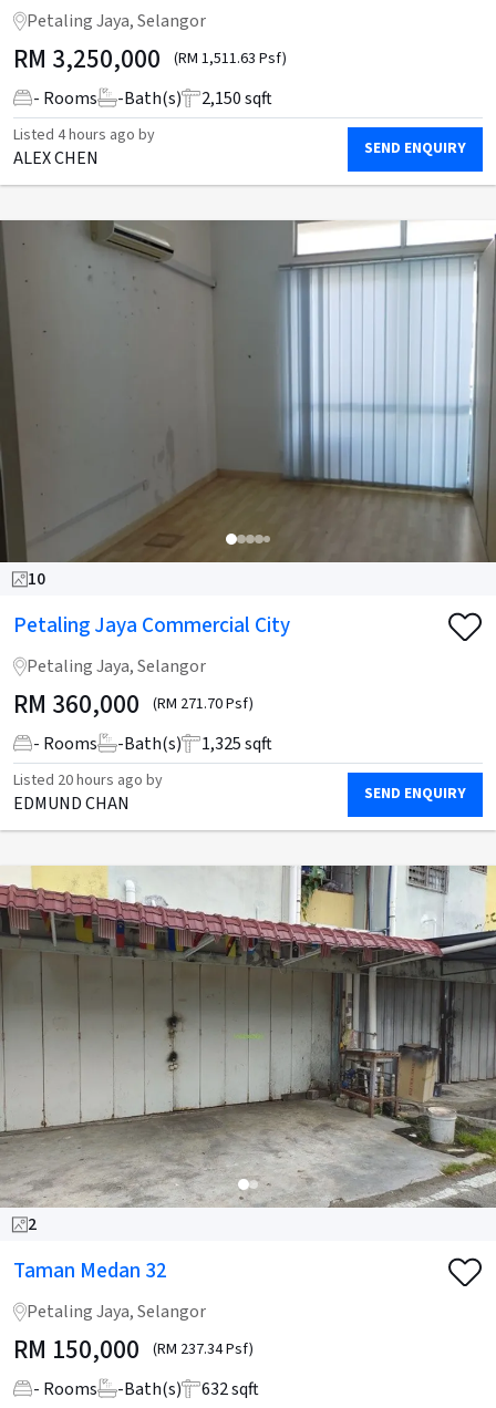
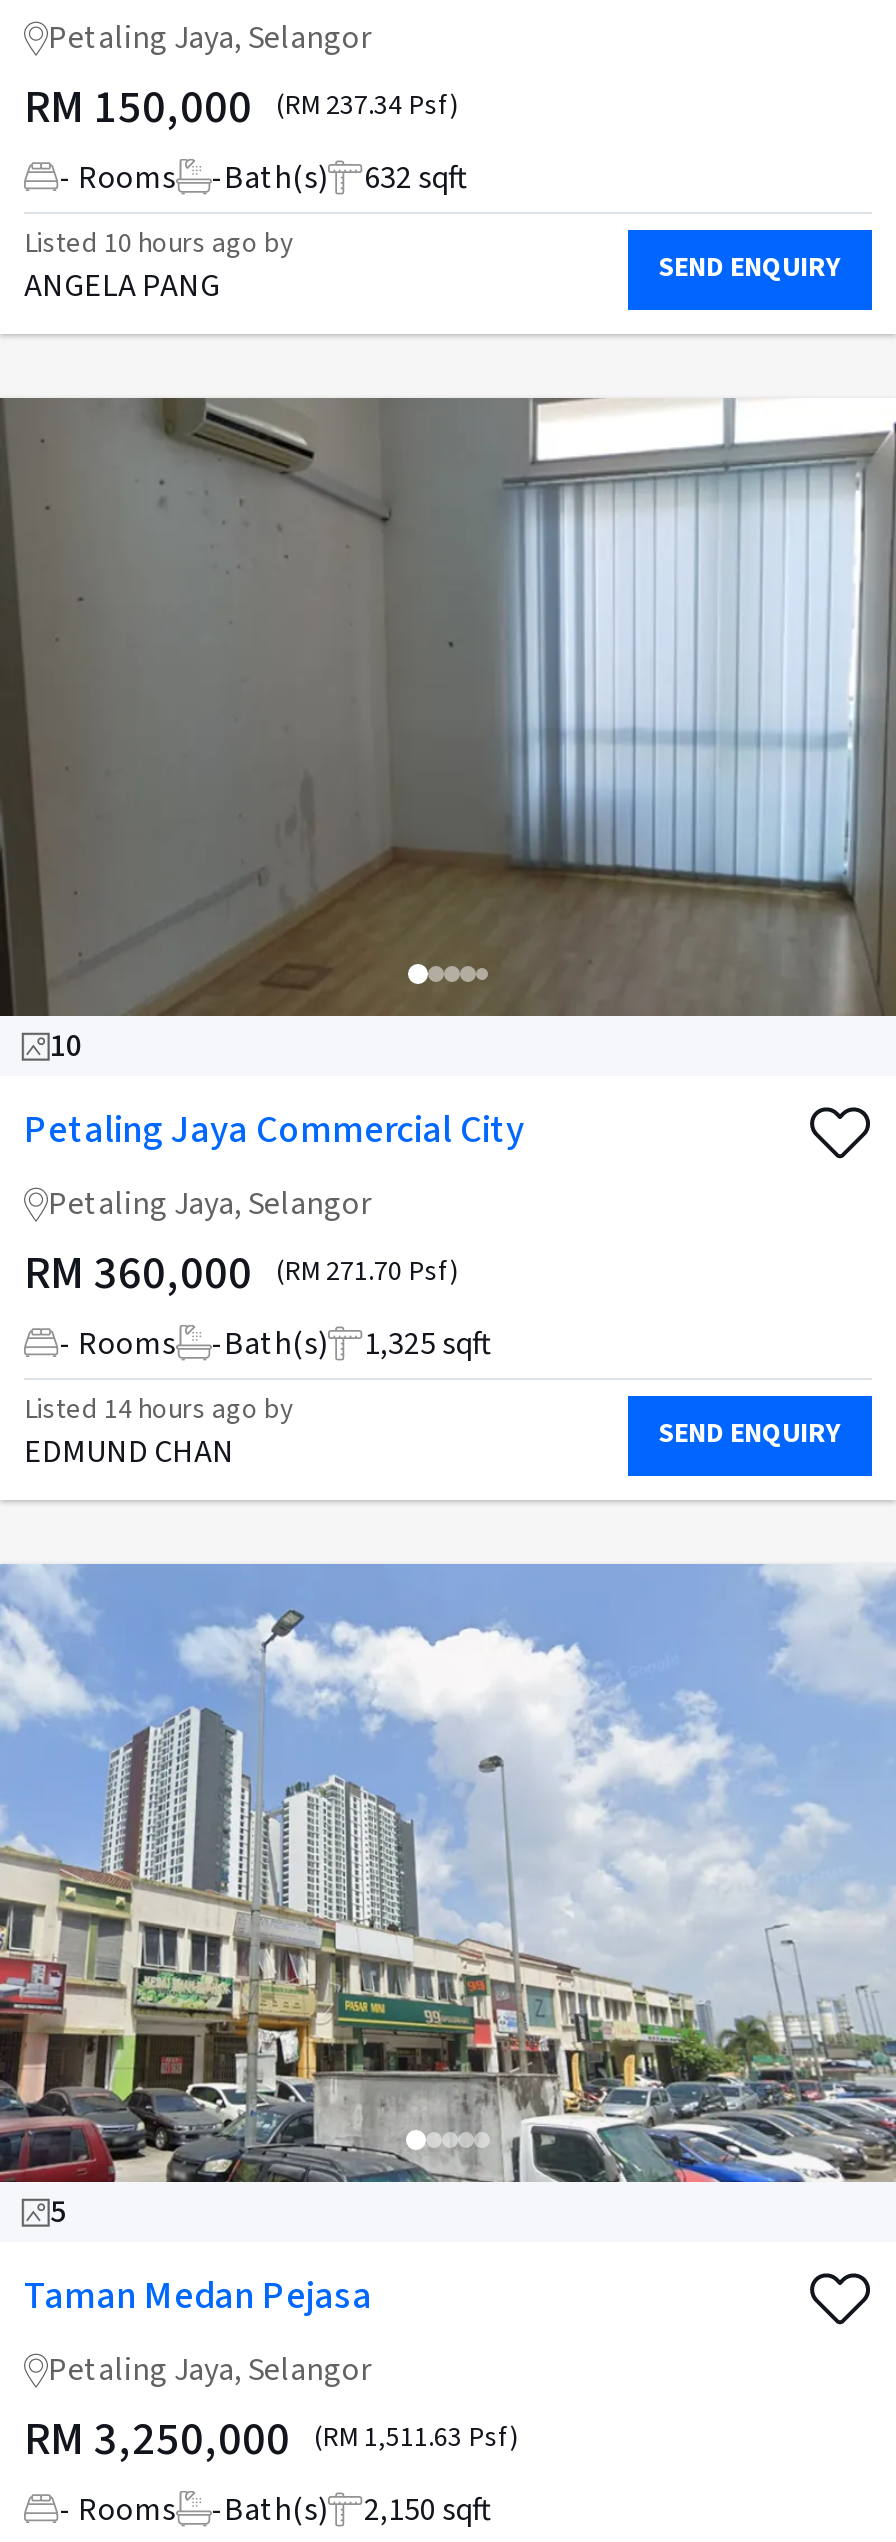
[13,41,287,77] RM 3,250,000 (RM 1,511.63 Psf) -> [24,73,458,139] RM 150,000 (RM 237.34 Psf)
[33,86,272,110] - Rooms -Bath(s) 2,150 sqft -> [60,155,468,199] - Rooms -Bath(s) 632 sqft
[13,124,155,171] Listed 4 hours ago by | ALEX CHEN -> [24,224,294,308] Listed 10 hours ago by | ANGELA PANG
[13,770,163,792] Listed 20 hours ago by -> [24,1391,294,1431] Listed 14 hours ago by
[3,865,493,1236] [image] | 2 -> [6,1562,890,2234] [image] | 5
[13,1257,167,1287] Taman Medan 32 -> [24,2271,372,2325] Taman Medan Pejasa
[13,1332,254,1368] RM 150,000 (RM 237.34 Psf) -> [24,2406,518,2472] RM 3,250,000 (RM 1,511.63 Psf)
[33,1377,259,1401] - Rooms -Bath(s) 632 sqft -> [60,2488,492,2532] - Rooms -Bath(s) 2,150 sqft

